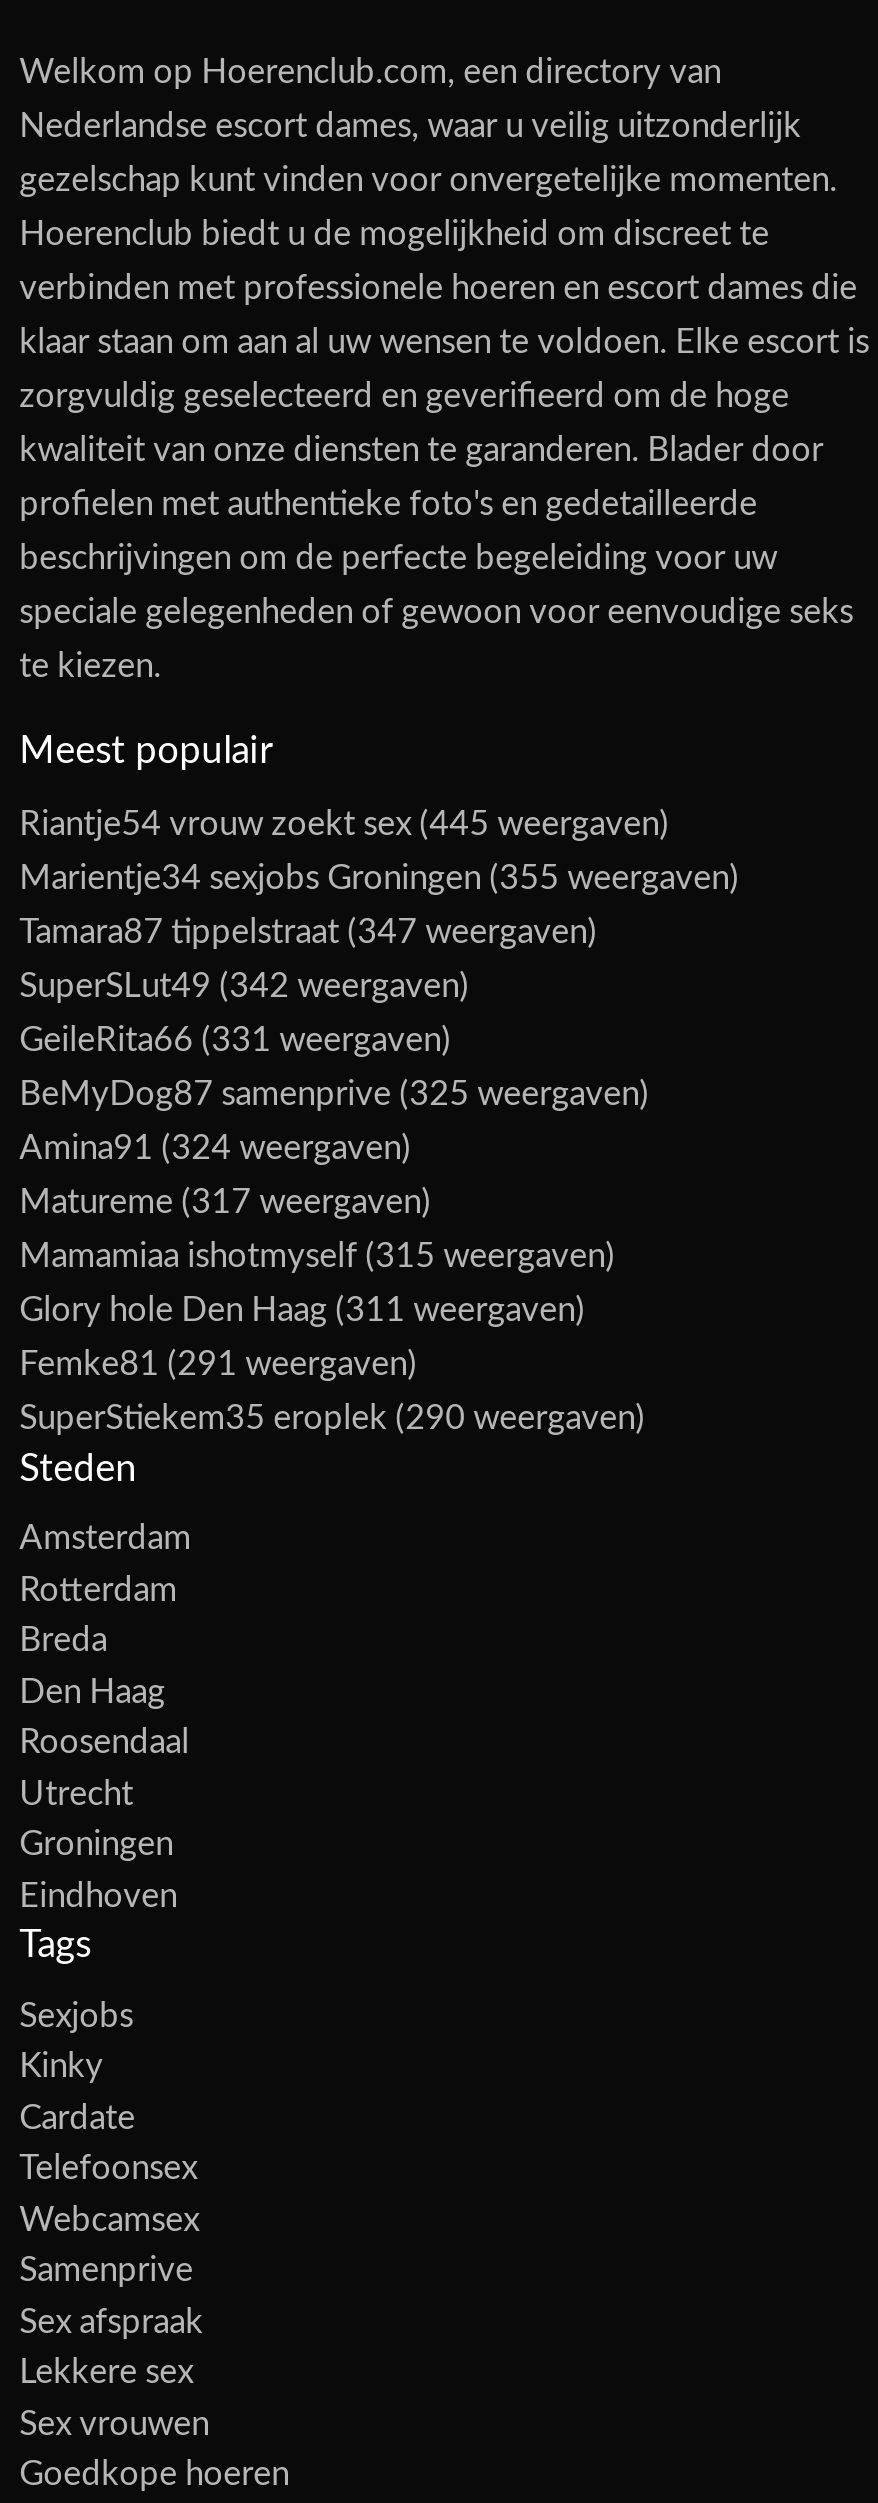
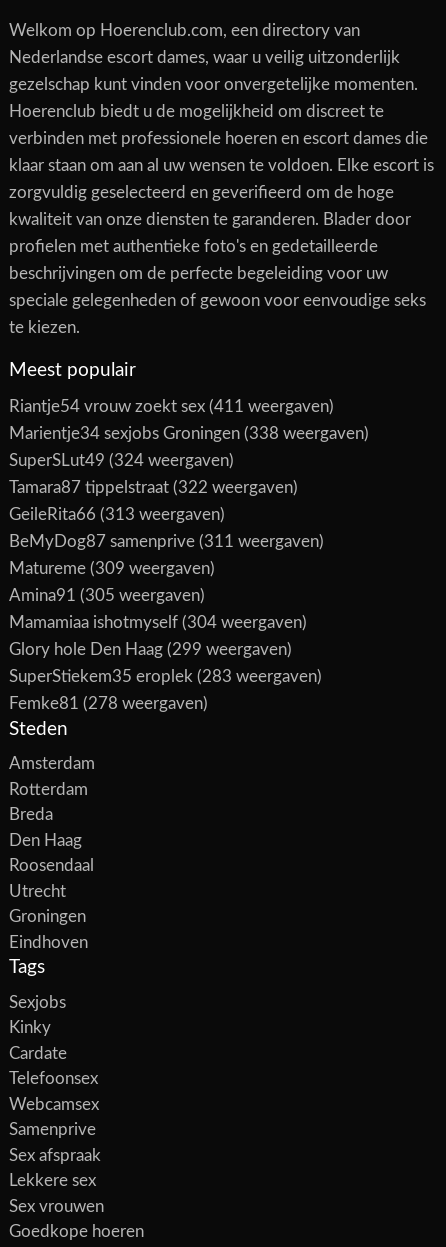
[19,806,669,840] Riantje54 vrouw zoekt sex (445 weergaven) -> [9,398,334,415] Riantje54 vrouw zoekt sex (411 weergaven)
[19,860,739,894] Marientje34 sexjobs Groningen (355 weergaven) -> [9,425,369,442] Marientje34 sexjobs Groningen (338 weergaven)
[19,914,597,948] Tamara87 tippelstraat (347 weergaven) -> [9,452,234,469] SuperSLut49 (324 weergaven)
[19,968,469,1002] SuperSLut49 (342 weergaven) -> [9,479,298,496] Tamara87 tippelstraat (322 weergaven)
[19,1022,451,1056] GeileRita66 (331 weergaven) -> [9,506,225,523] GeileRita66 (313 weergaven)
[19,1076,649,1110] BeMyDog87 samenprive (325 weergaven) -> [9,533,324,550] BeMyDog87 samenprive (311 weergaven)
[19,1130,411,1164] Amina91 (324 weergaven) -> [9,560,215,577] Matureme (309 weergaven)
[19,1184,431,1218] Matureme (317 weergaven) -> [9,587,205,604] Amina91 (305 weergaven)
[19,1238,615,1272] Mamamiaa ishotmyself (315 weergaven) -> [9,614,307,631] Mamamiaa ishotmyself (304 weergaven)
[19,1292,585,1326] Glory hole Den Haag (311 weergaven) -> [9,641,292,658] Glory hole Den Haag (299 weergaven)
[19,1346,417,1380] Femke81 (291 weergaven) -> [9,668,322,685] SuperStiekem35 eroplek (283 weergaven)
[19,1400,645,1434] SuperStiekem35 eroplek (290 weergaven) -> [9,695,208,712] Femke81 (278 weergaven)

